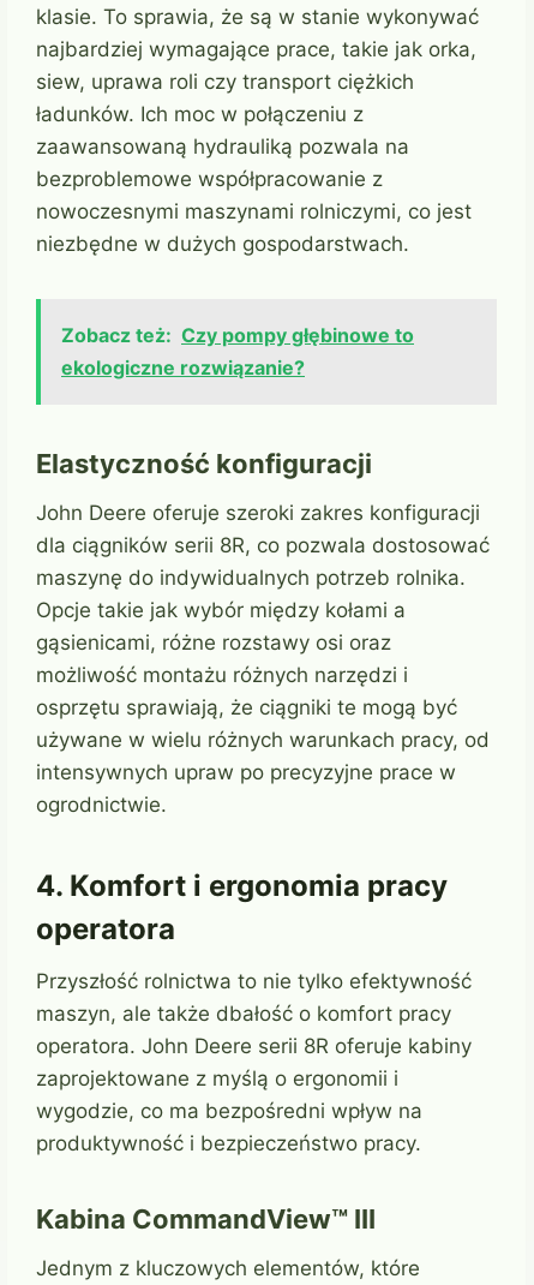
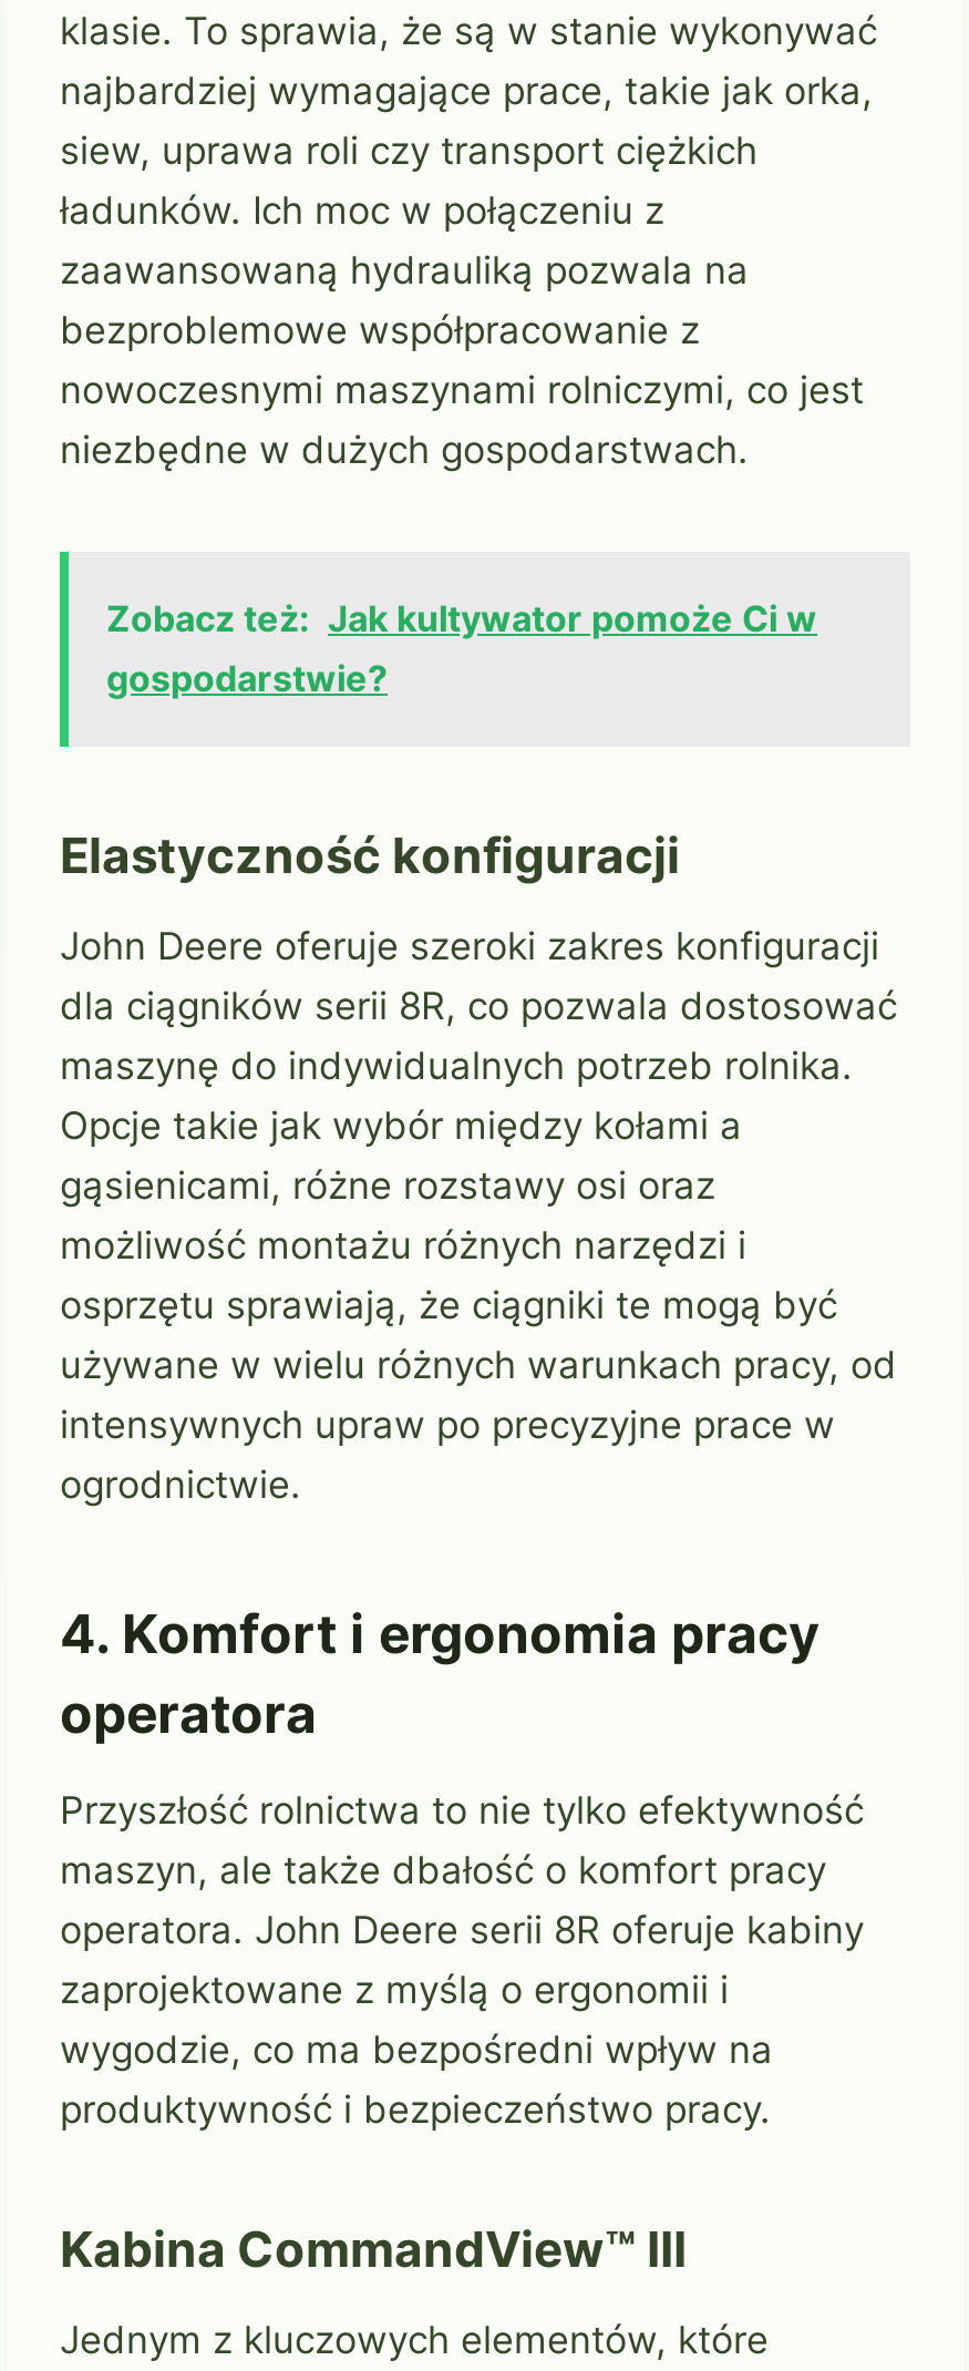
[61,323,414,379] Zobacz też: Czy pompy głębinowe to | ekologiczne rozwiązanie? -> [106,596,817,700] Zobacz też: Jak kultywator pomoże Ci w | gospodarstwie?

